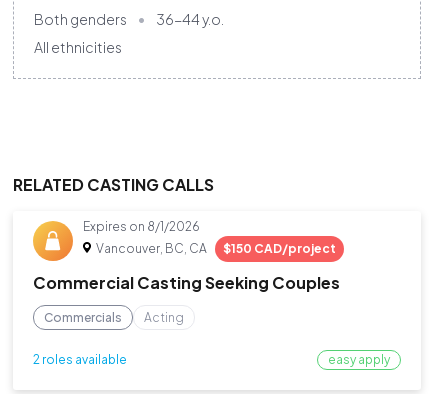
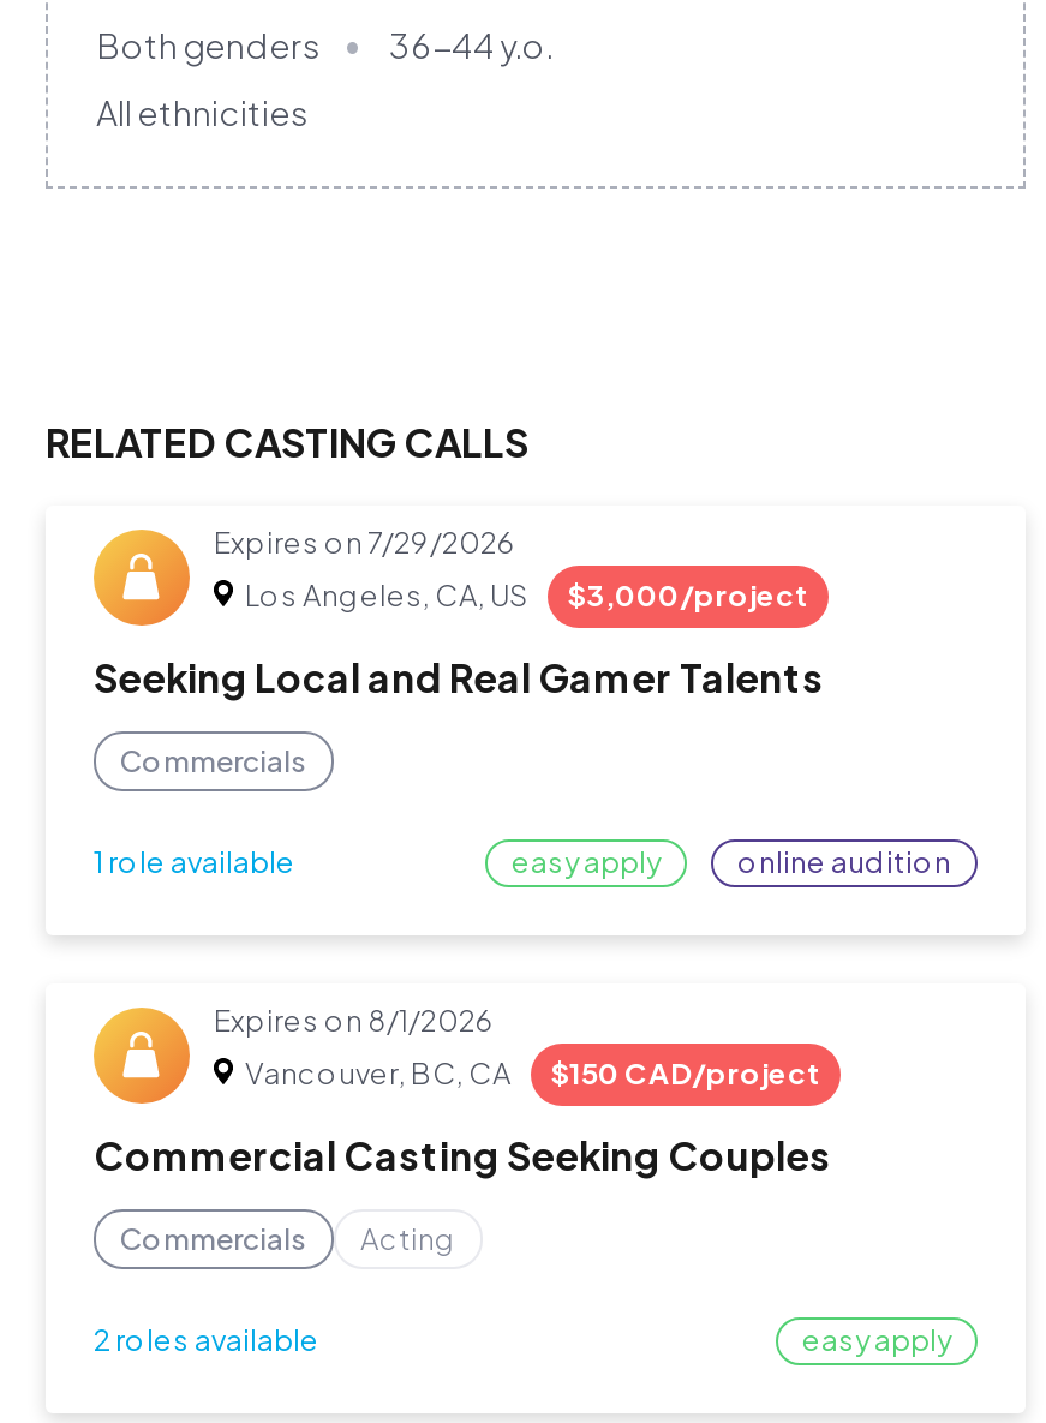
none -> [94,524,951,881] Expires on 7/29/2026 | Los Angeles, CA, US | $3,000/project | Seeking Local and Real Gamer Talents | Commercials | 1 role available | easy apply | online audition

